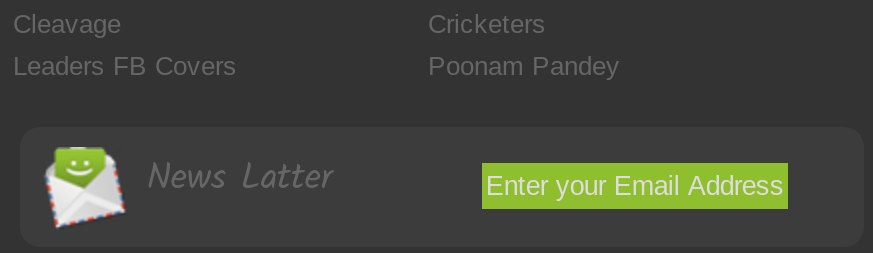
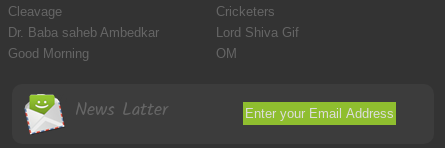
[13,50,620,80] Leaders FB Covers | Poonam Pandey -> [8,25,299,61] Dr. Baba saheb Ambedkar | Lord Shiva Gif | Good Morning | OM

